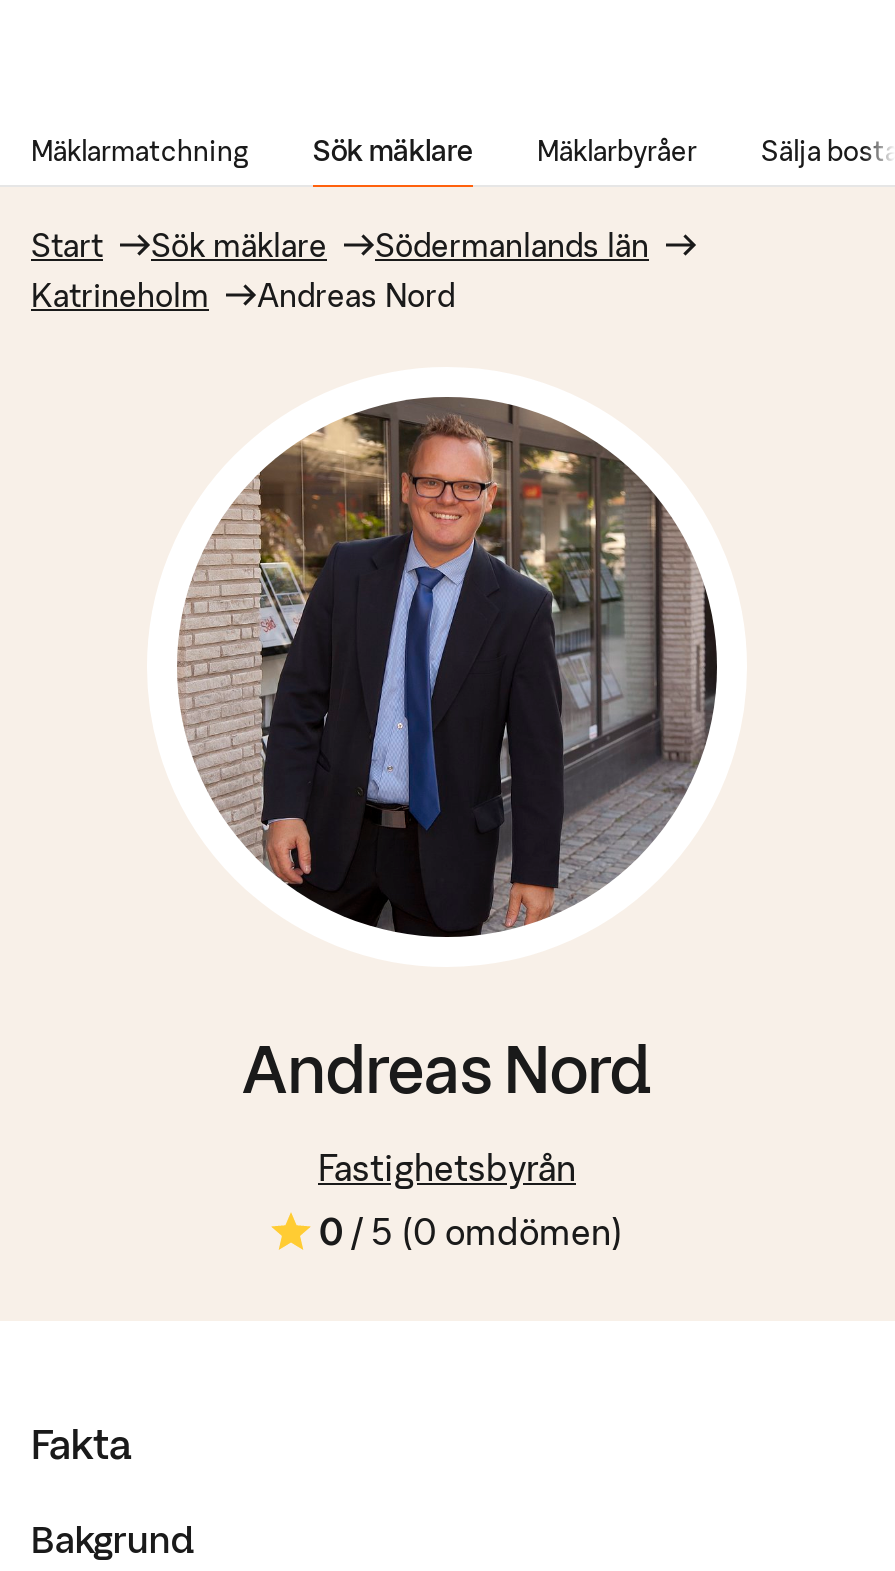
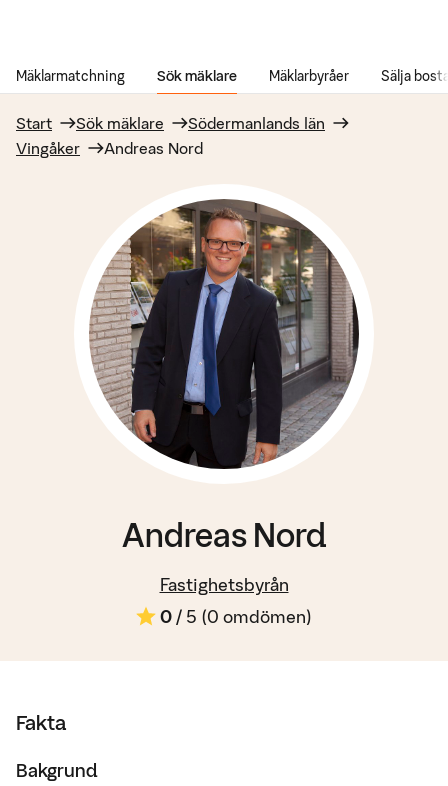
[31,274,209,314] Katrineholm -> [16,137,80,157] Vingåker

